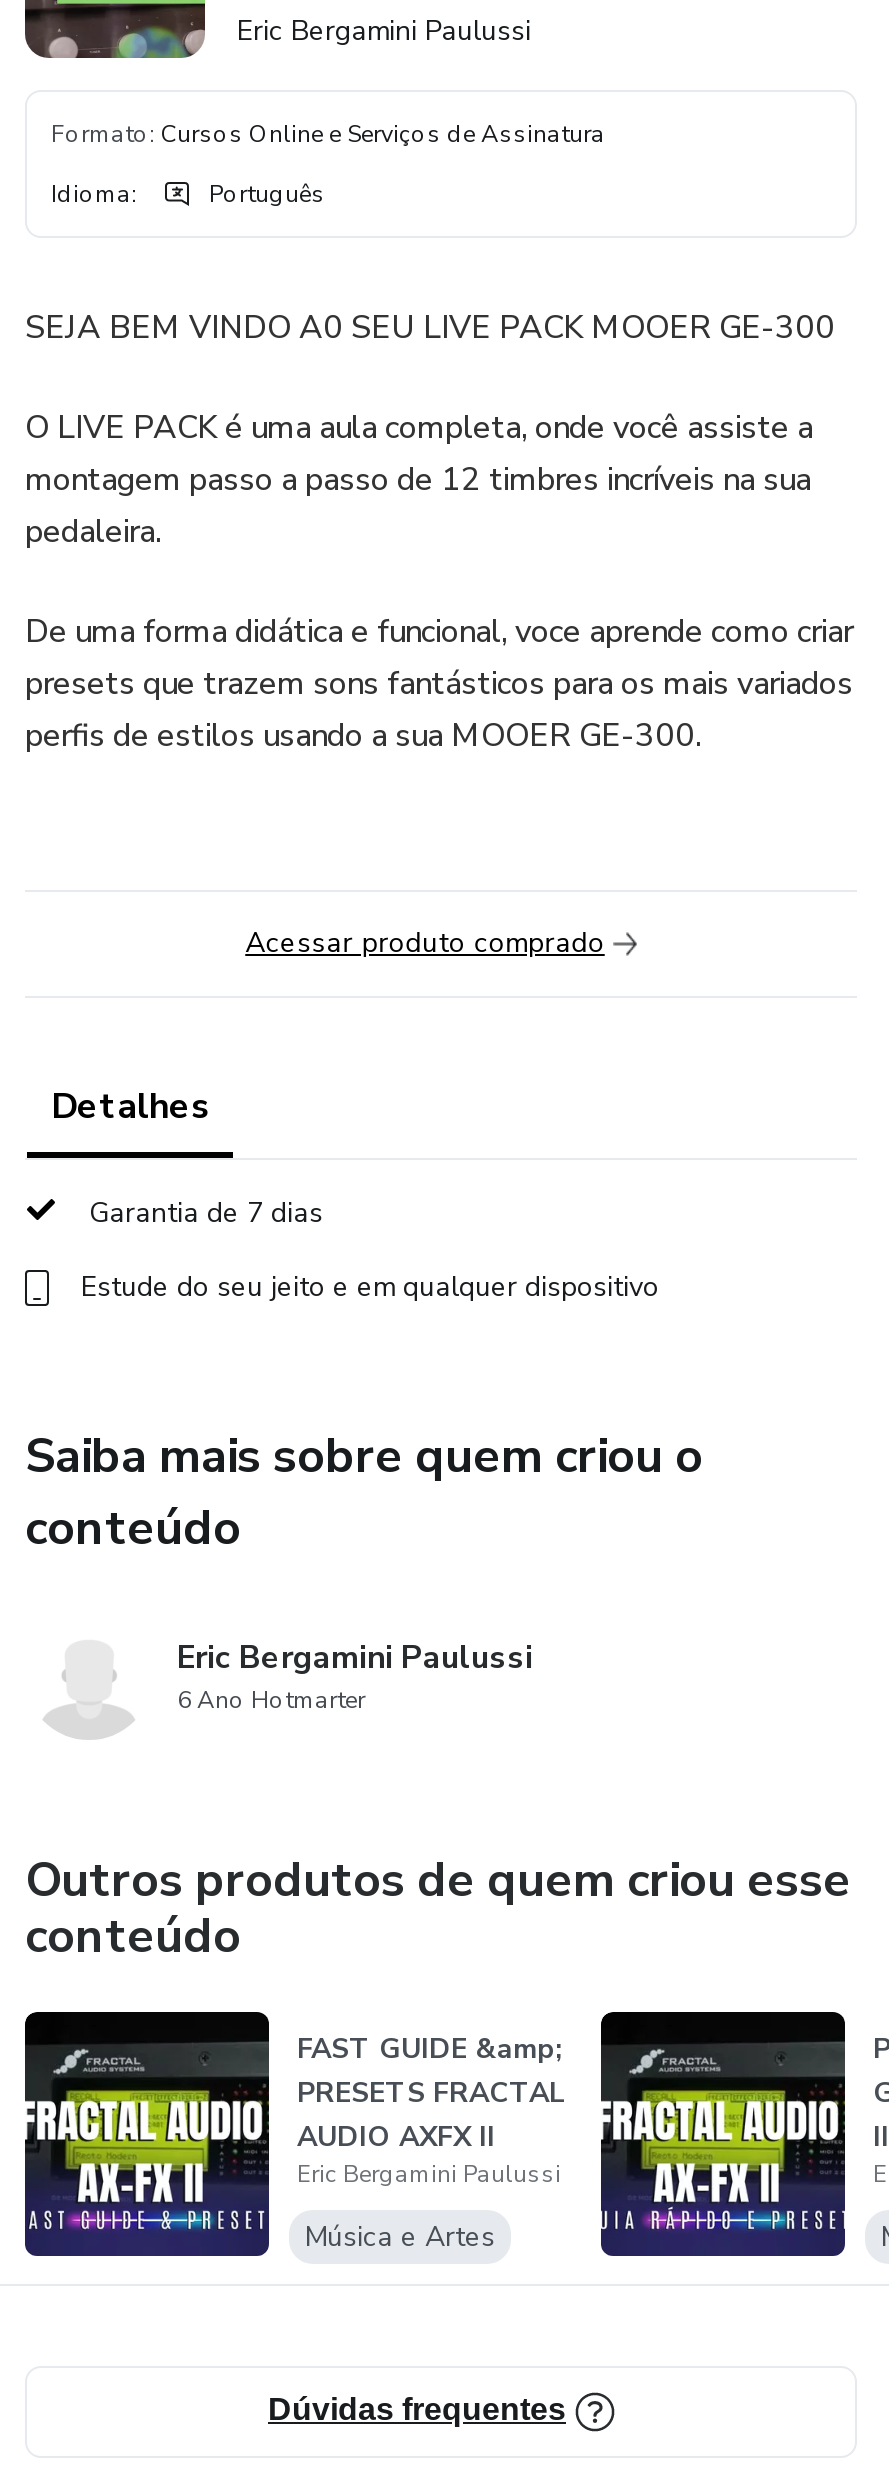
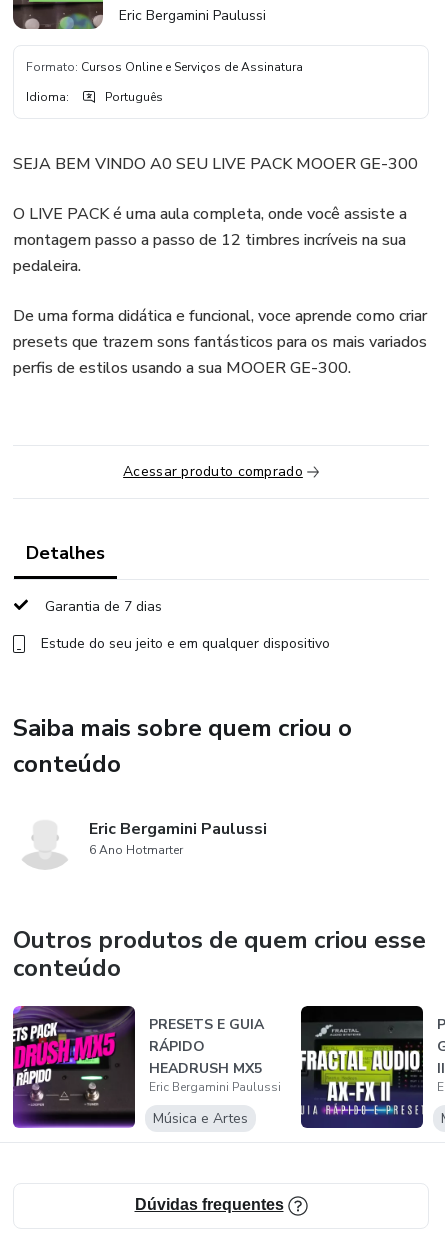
[23,2010,565,2258] [image] | FAST GUIDE &amp; | PRESETS FRACTAL | AUDIO AXFX II -> [12,1005,264,1129] [image] | PRESETS E GUIA | RÁPIDO | HEADRUSH MX5

